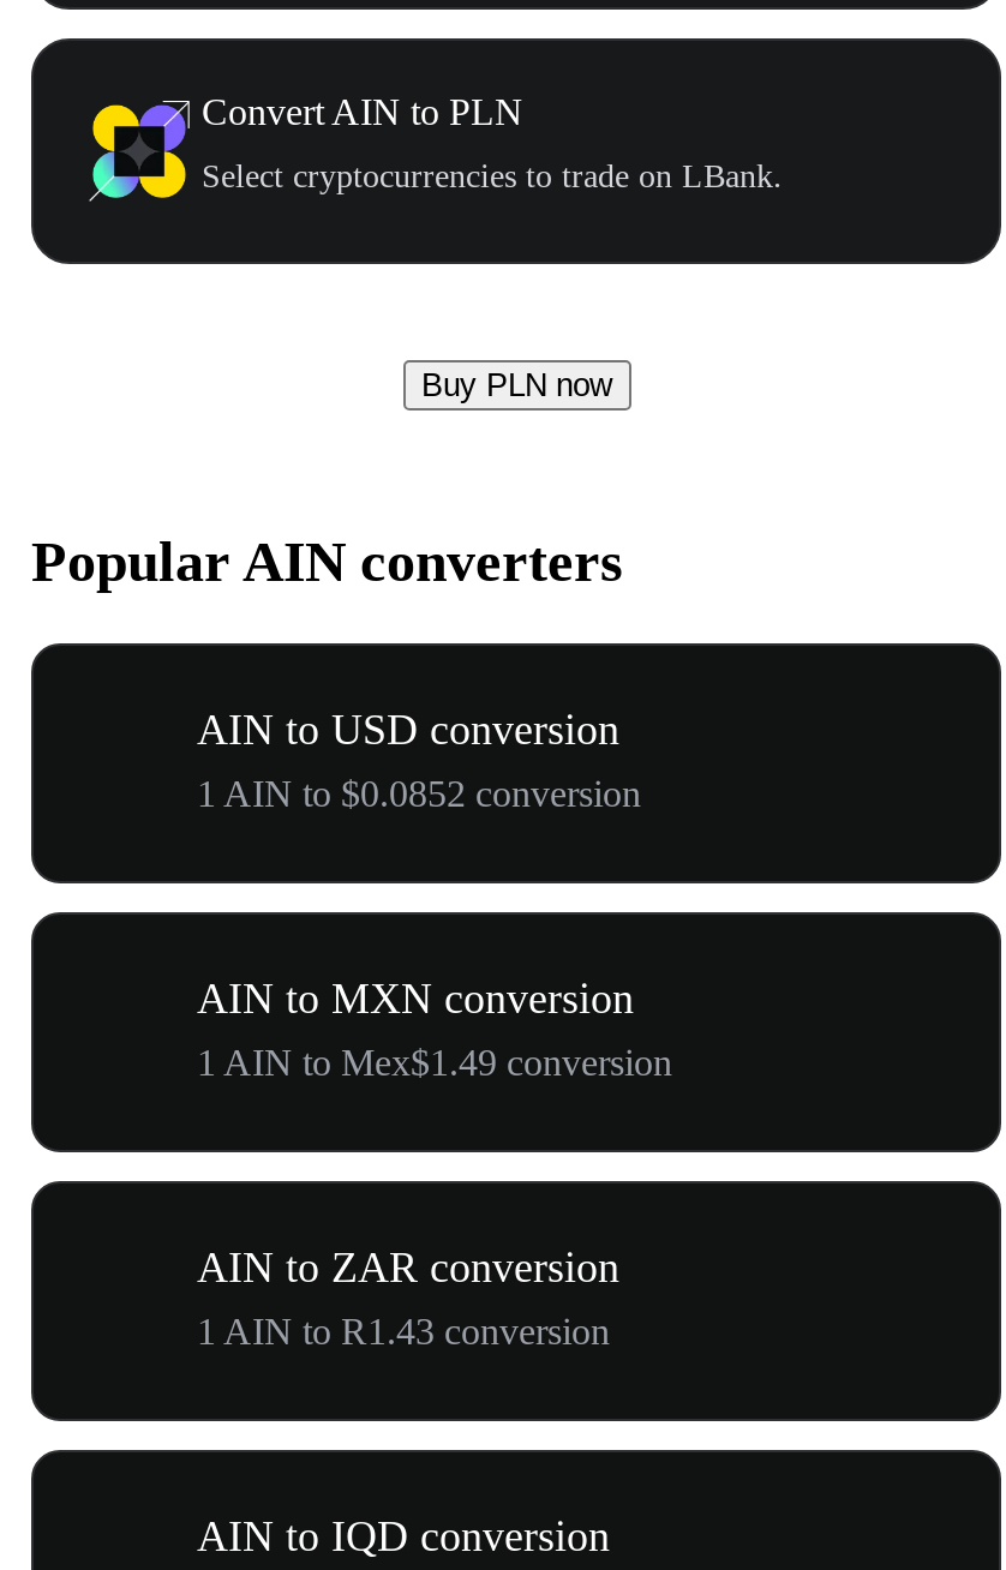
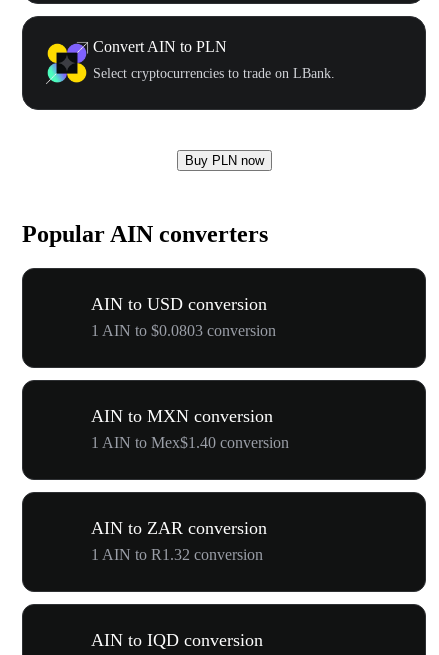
[197,772,641,813] 1 AIN to $0.0852 conversion -> [91,322,276,339] 1 AIN to $0.0803 conversion
[197,1041,672,1082] 1 AIN to Mex$1.49 conversion -> [91,434,289,451] 1 AIN to Mex$1.40 conversion
[197,1310,610,1351] 1 AIN to R1.43 conversion -> [91,546,263,563] 1 AIN to R1.32 conversion

